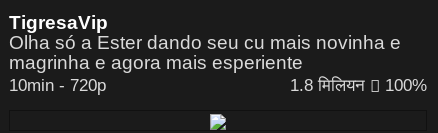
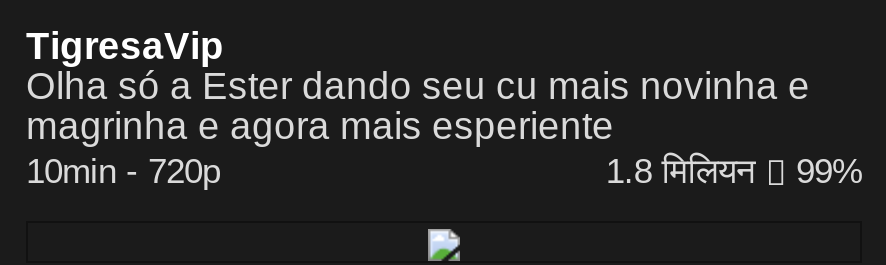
[290,75,427,95] 1.8 मिलियन 100% -> [606,151,862,191] 1.8 मिलियन 99%

